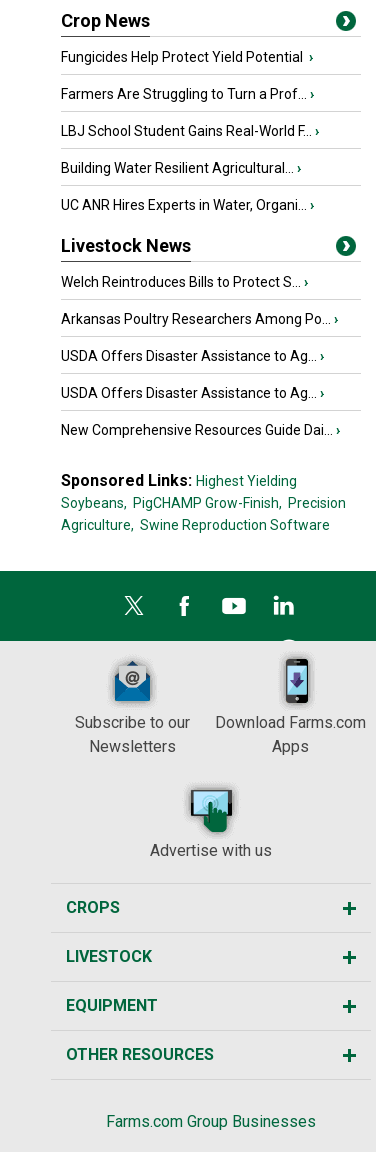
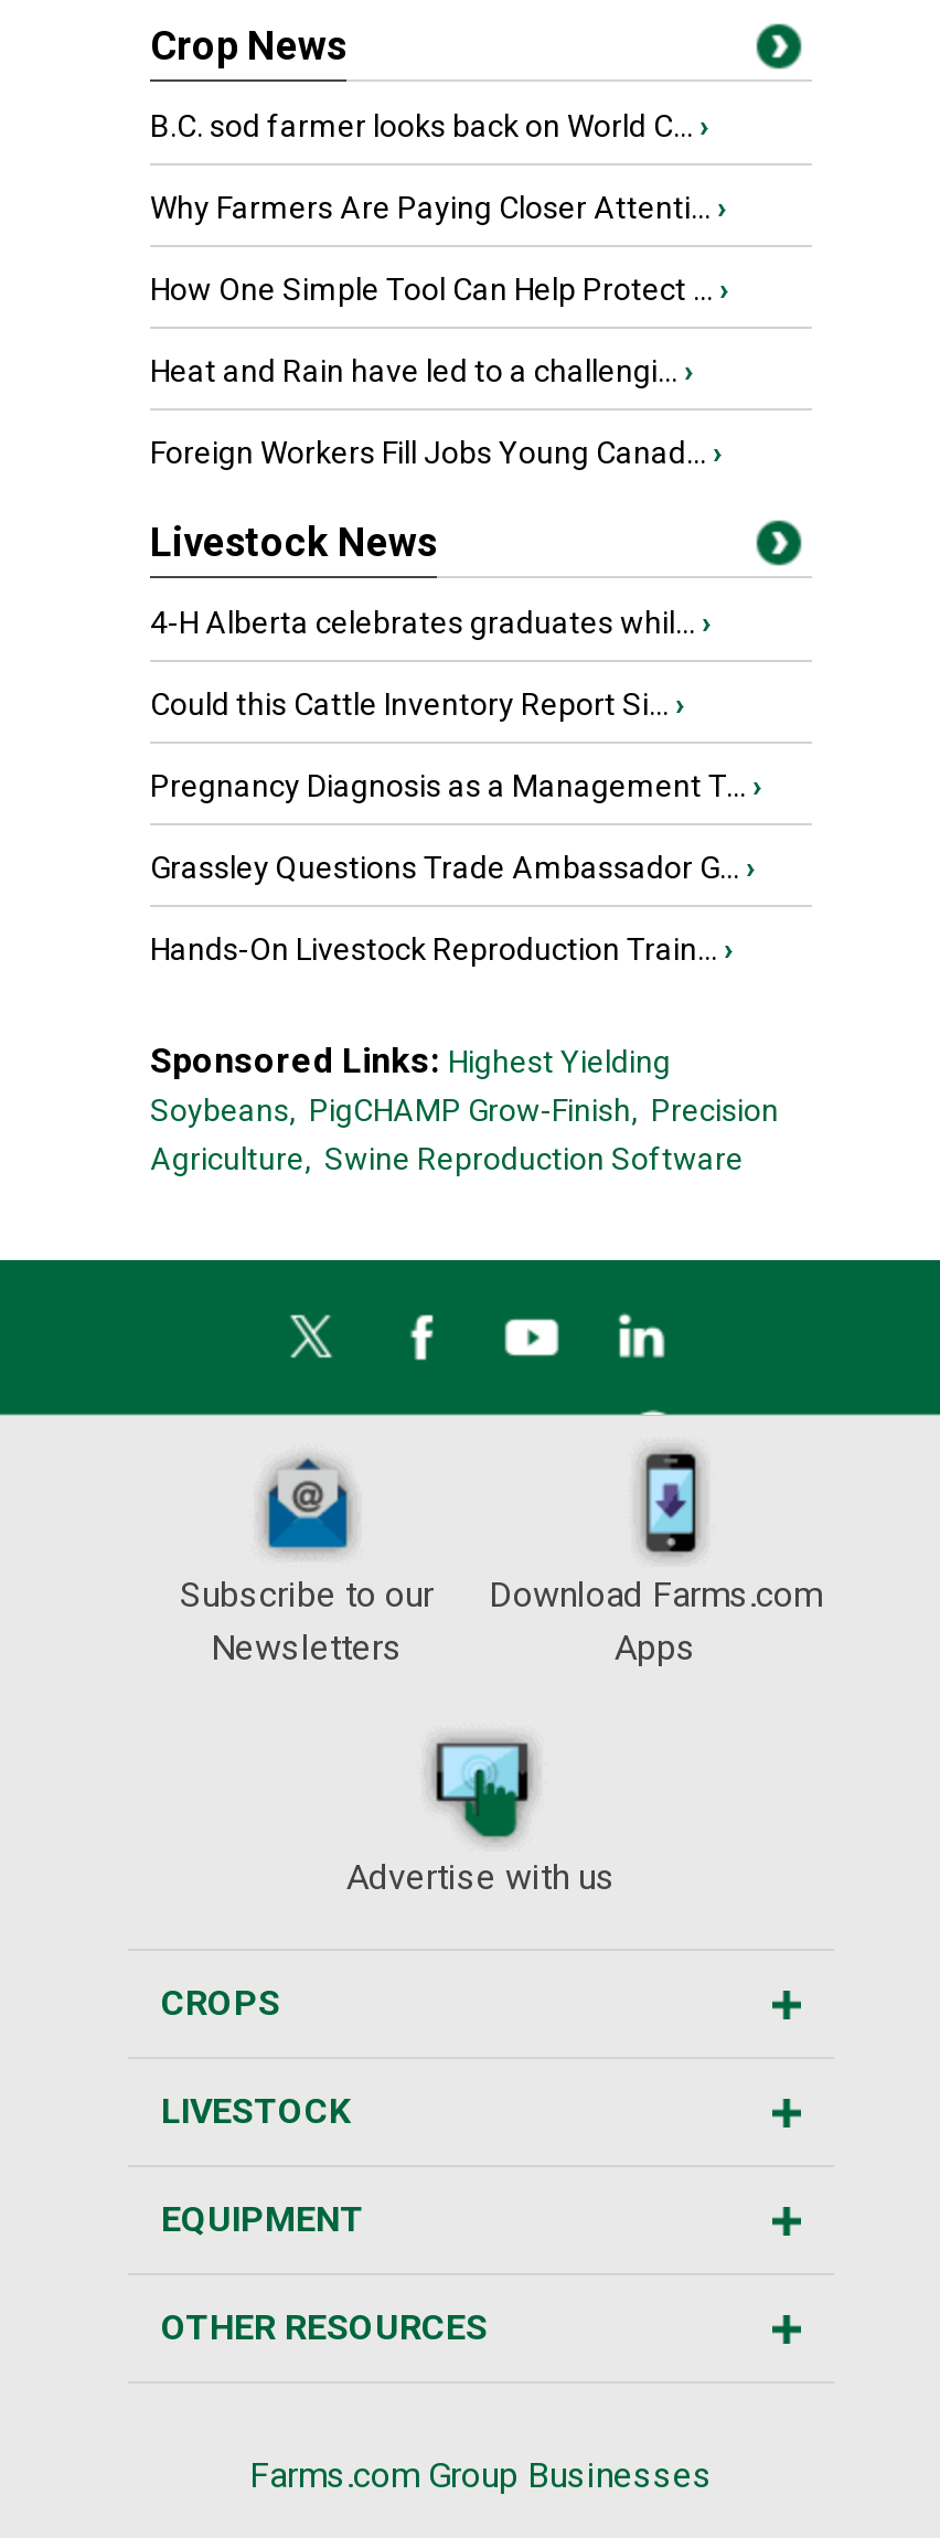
[61,49,313,65] Fungicides Help Protect Yield Potential › -> [150,108,708,143] B.C. sod farmer looks back on World C... ›
[61,86,314,102] Farmers Are Struggling to Turn a Prof... › -> [150,190,726,225] Why Farmers Are Paying Closer Attenti... ›
[61,123,319,139] LBJ School Student Gains Real-World F... › -> [150,271,728,307] How One Simple Tool Can Help Protect ... ›
[61,160,301,176] Building Water Resilient Agricultural... › -> [150,353,693,388] Heat and Rain have led to a challengi... ›
[61,197,314,213] UC ANR Hires Experts in Water, Organi... › -> [150,435,722,470] Foreign Workers Fill Jobs Young Canad... ›
[61,274,308,290] Welch Reintroduces Bills to Protect S... › -> [150,605,711,640] 4-H Alberta celebrates graduates whil... ›
[61,311,338,327] Arkansas Poultry Researchers Among Po... › -> [150,686,684,722] Could this Cattle Inventory Report Si... ›
[61,348,324,364] USDA Offers Disaster Assistance to Ag... › -> [150,768,761,803] Pregnancy Diagnosis as a Management T... ›
[61,385,324,401] USDA Offers Disaster Assistance to Ag... › -> [150,850,755,885] Grassley Questions Trade Ambassador G... ›
[61,422,340,438] New Comprehensive Resources Guide Dai... › -> [150,931,733,967] Hands-On Livestock Reproduction Train... ›

